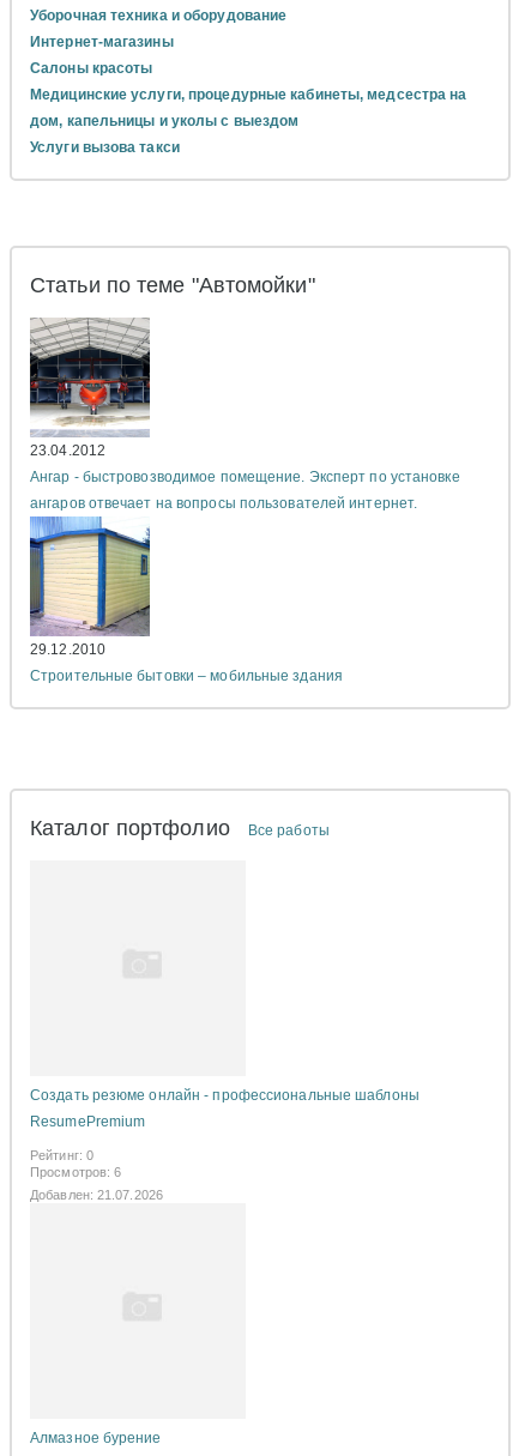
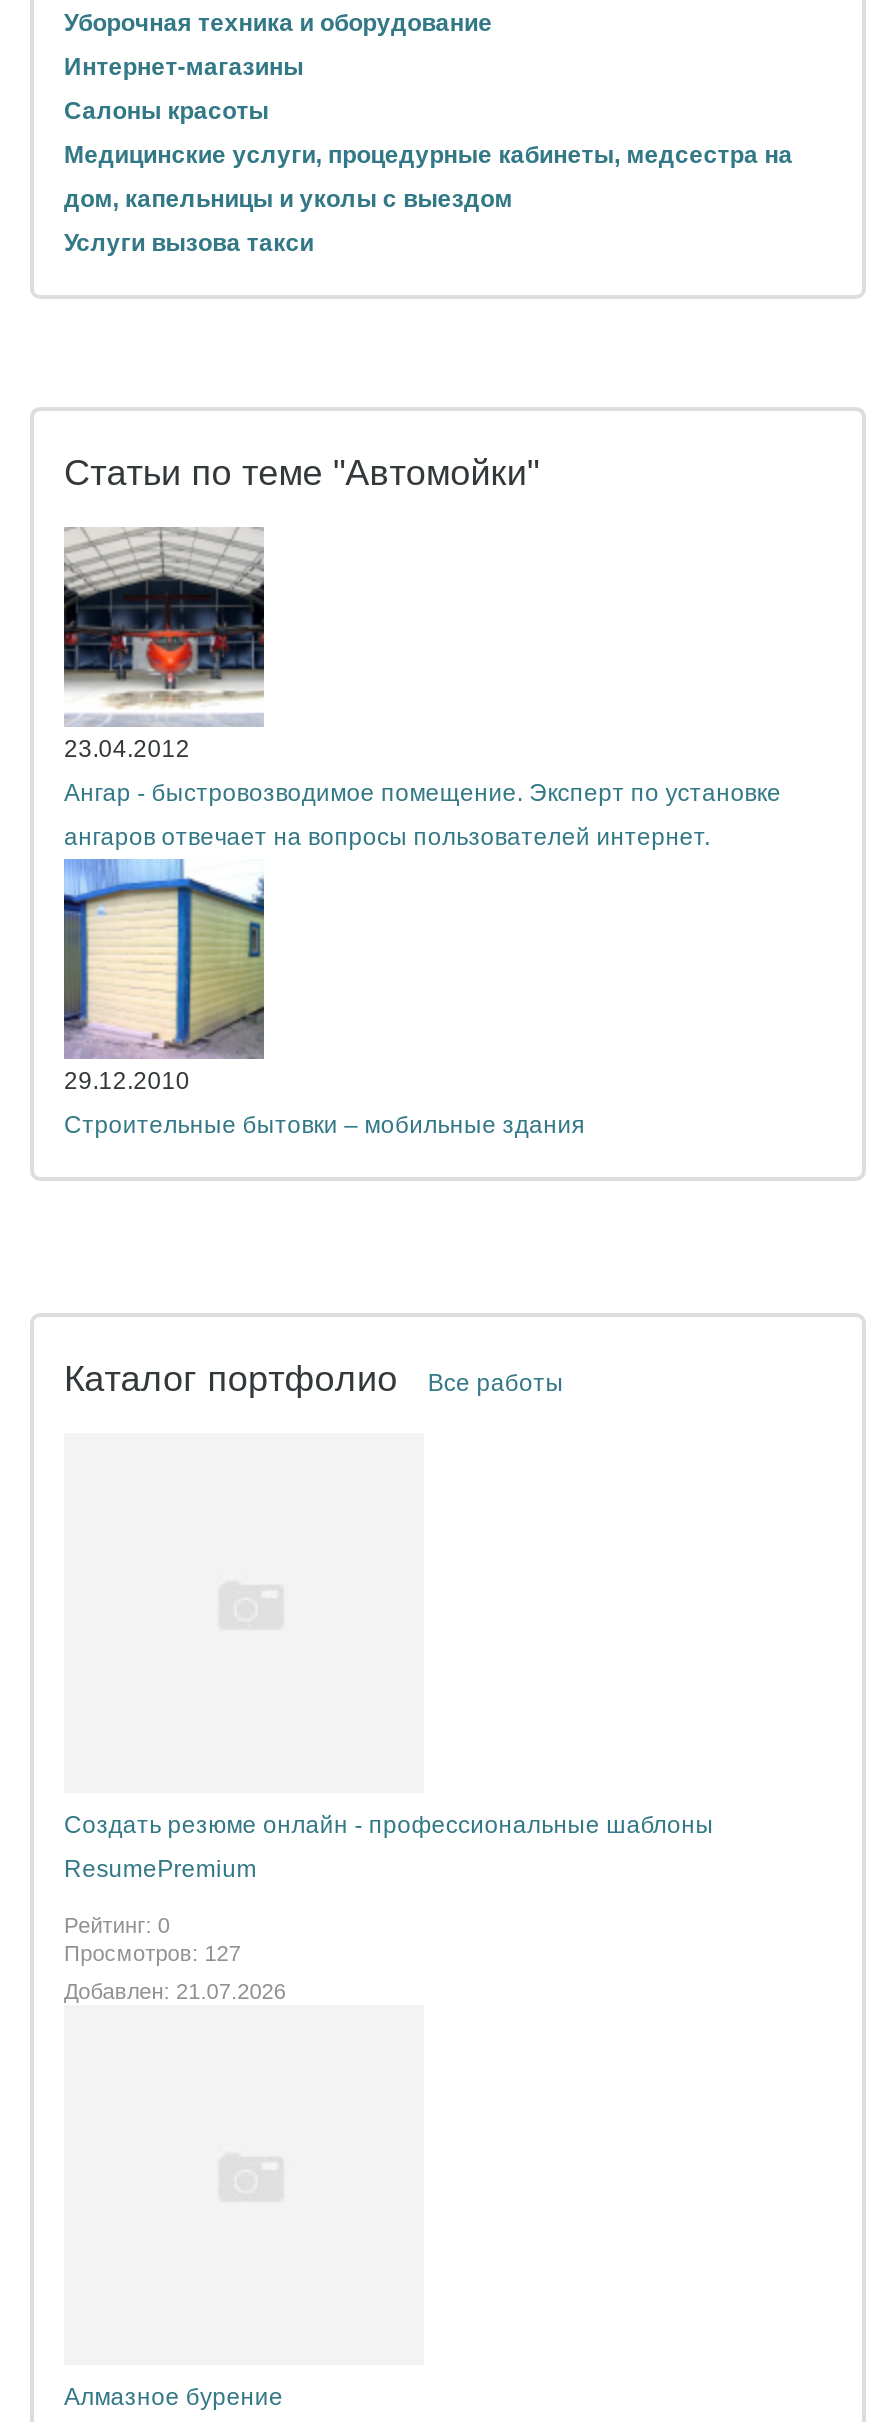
[30,1165,121,1179] Просмотров: 6 -> [64,1941,241,1965] Просмотров: 127

